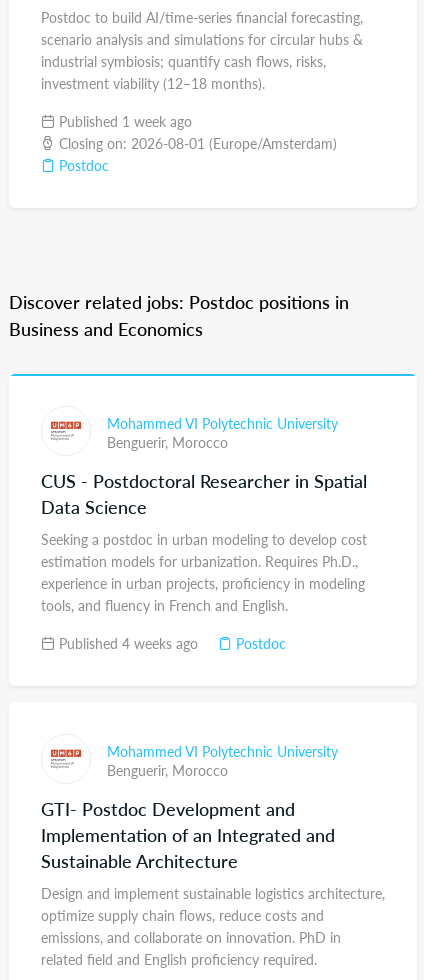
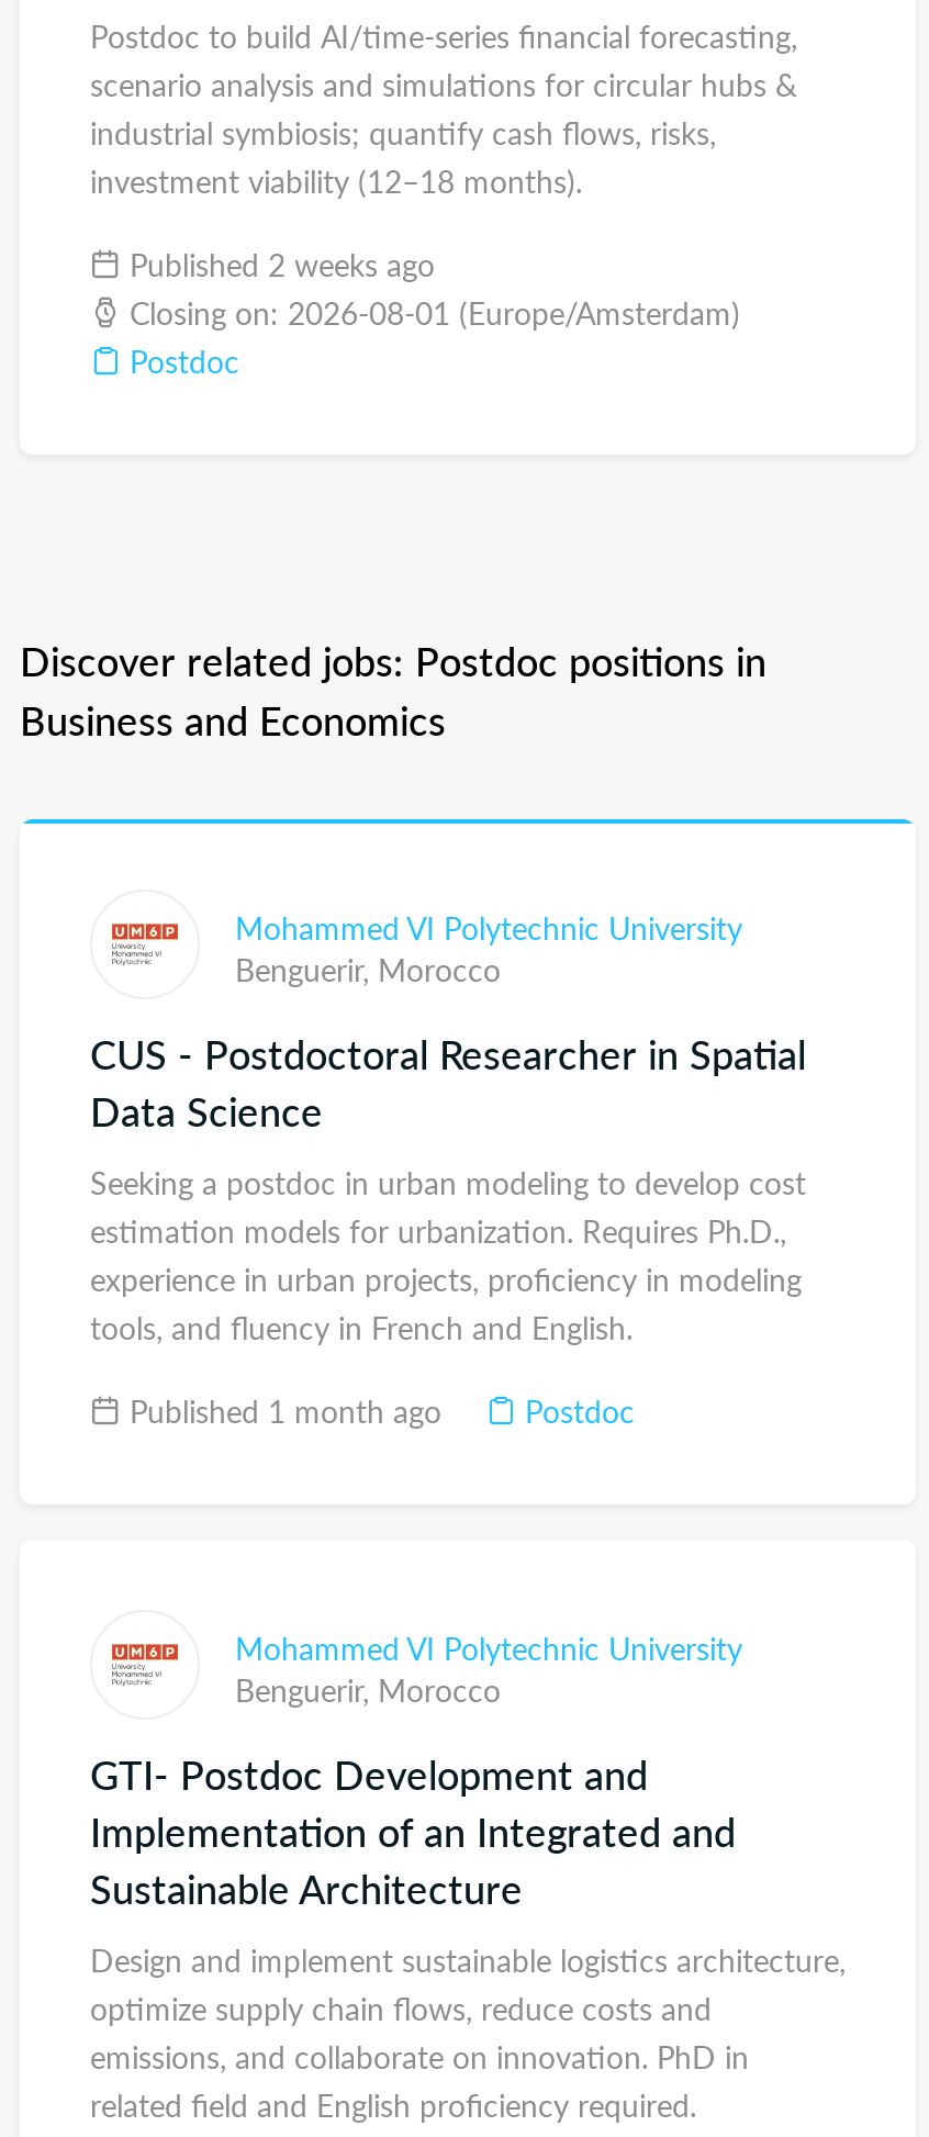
[55,111,192,131] Published 1 week ago -> [121,242,435,286] Published 2 weeks ago
[55,633,198,653] Published 4 weeks ago -> [121,1388,441,1432] Published 1 month ago

